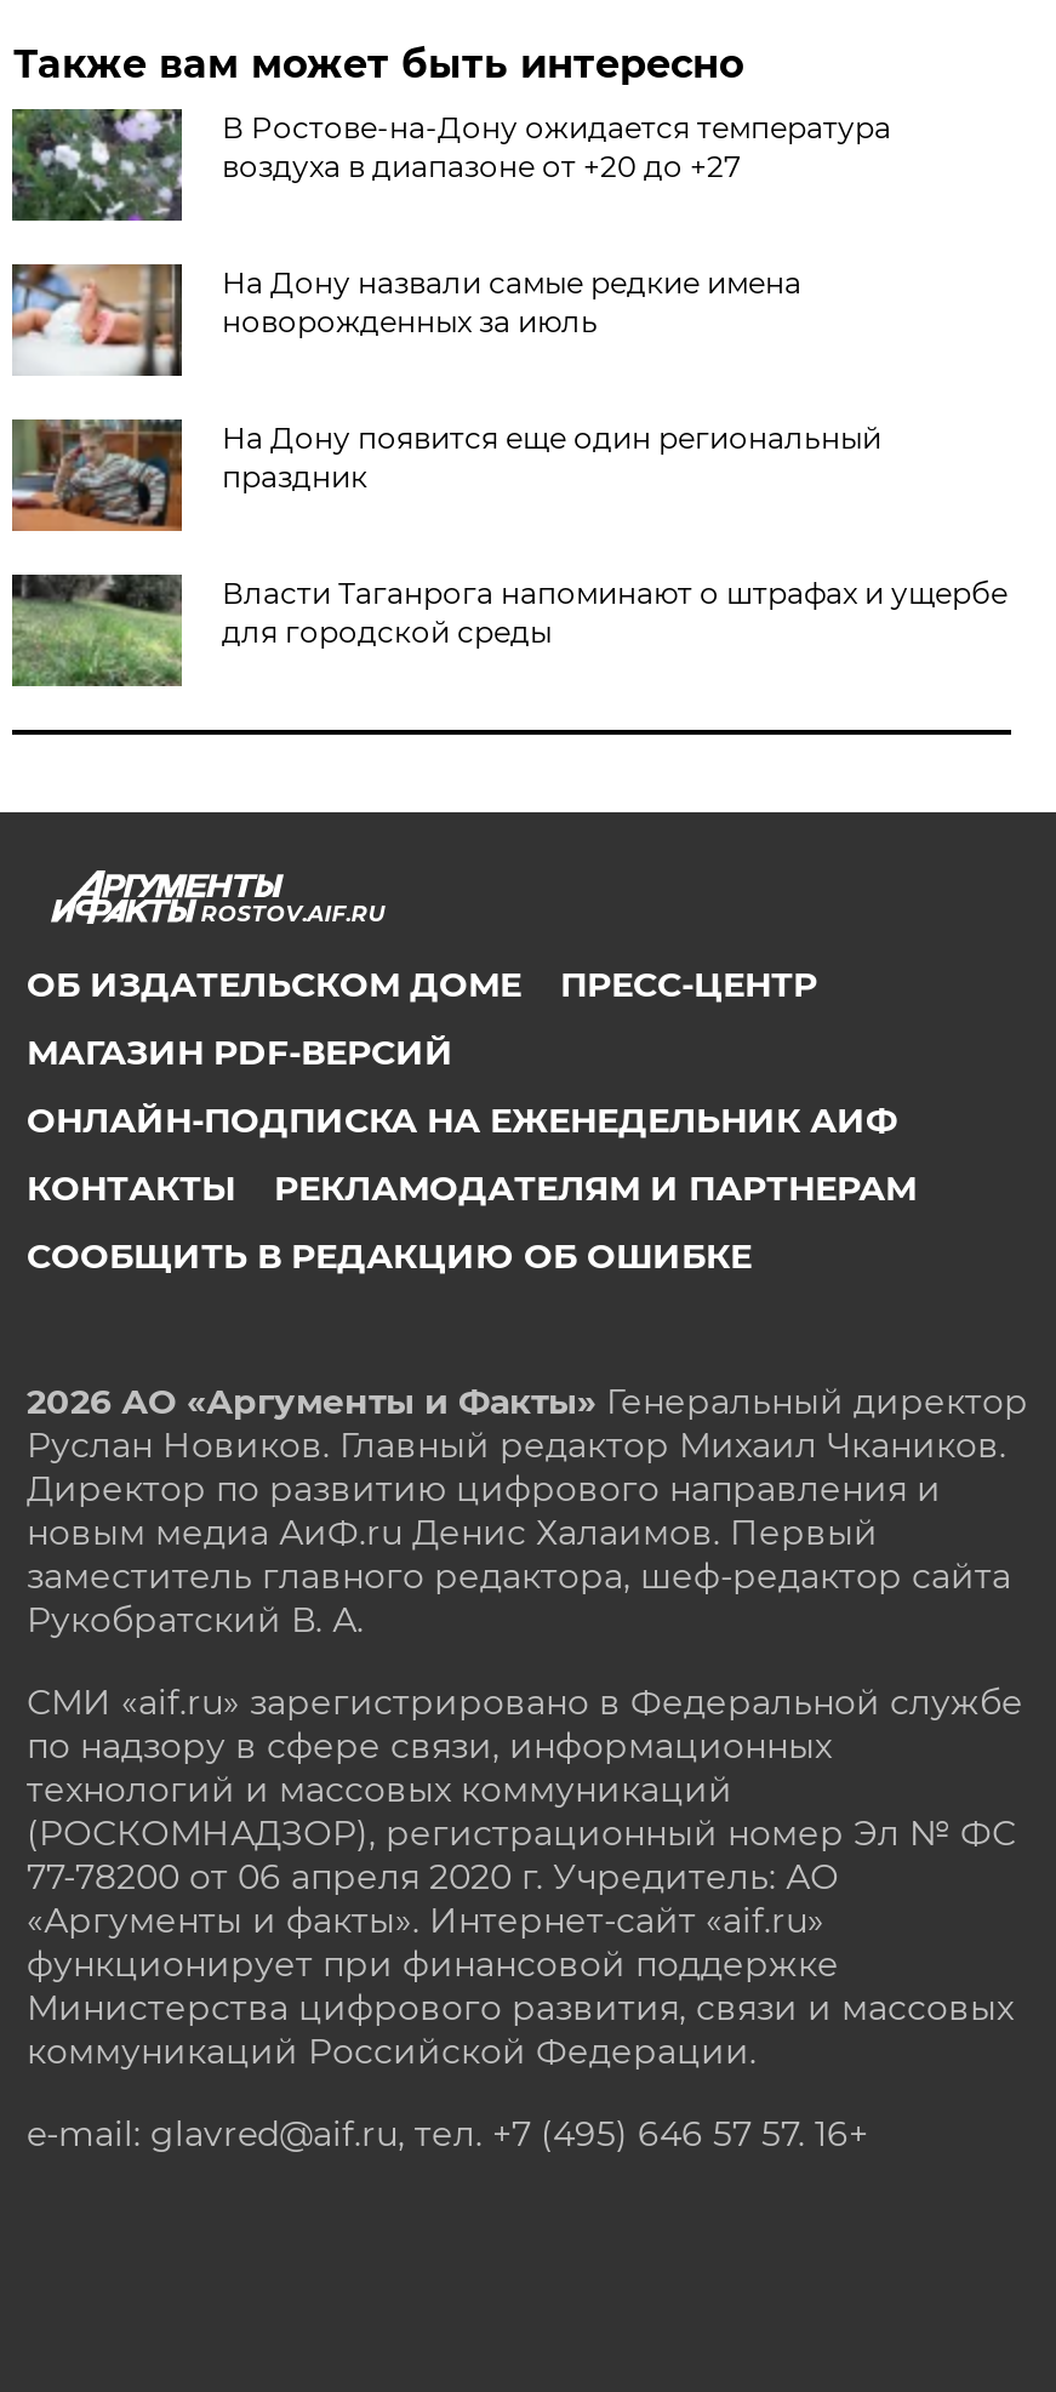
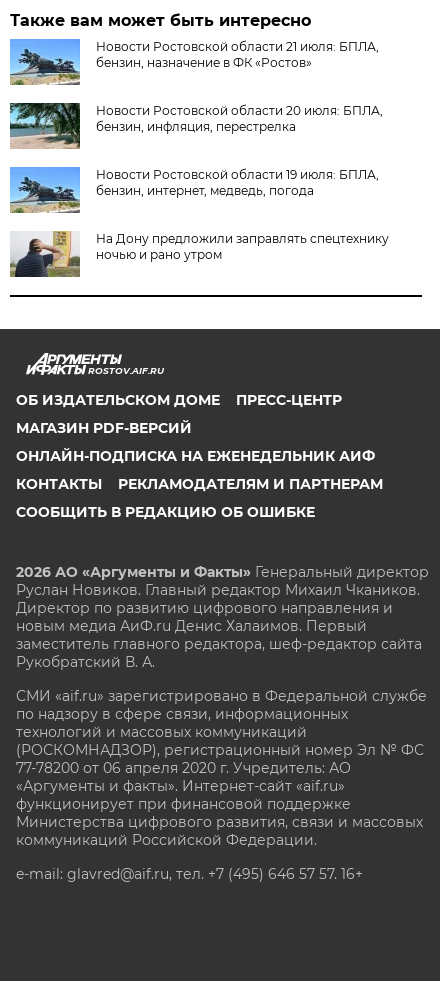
[10,107,891,223] [image] | В Ростове‑на‑Дону ожидается температура | воздуха в диапазоне от +20 до +27 -> [9,38,379,86] [image] | Новости Ростовской области 21 июля: БПЛА, | бензин, назначение в ФК «Ростов»
[10,262,801,378] [image] | На Дону назвали самые редкие имена | новорожденных за июль -> [9,102,383,150] [image] | Новости Ростовской области 20 июля: БПЛА, | бензин, инфляция, перестрелка
[10,417,881,533] [image] | На Дону появится еще один региональный | праздник -> [9,166,379,214] [image] | Новости Ростовской области 19 июля: БПЛА, | бензин, интернет, медведь, погода
[10,572,1007,689] [image] | Власти Таганрога напоминают о штрафах и ущербе | для городской среды -> [10,230,389,278] [image] | На Дону предложили заправлять спецтехнику | ночью и рано утром

